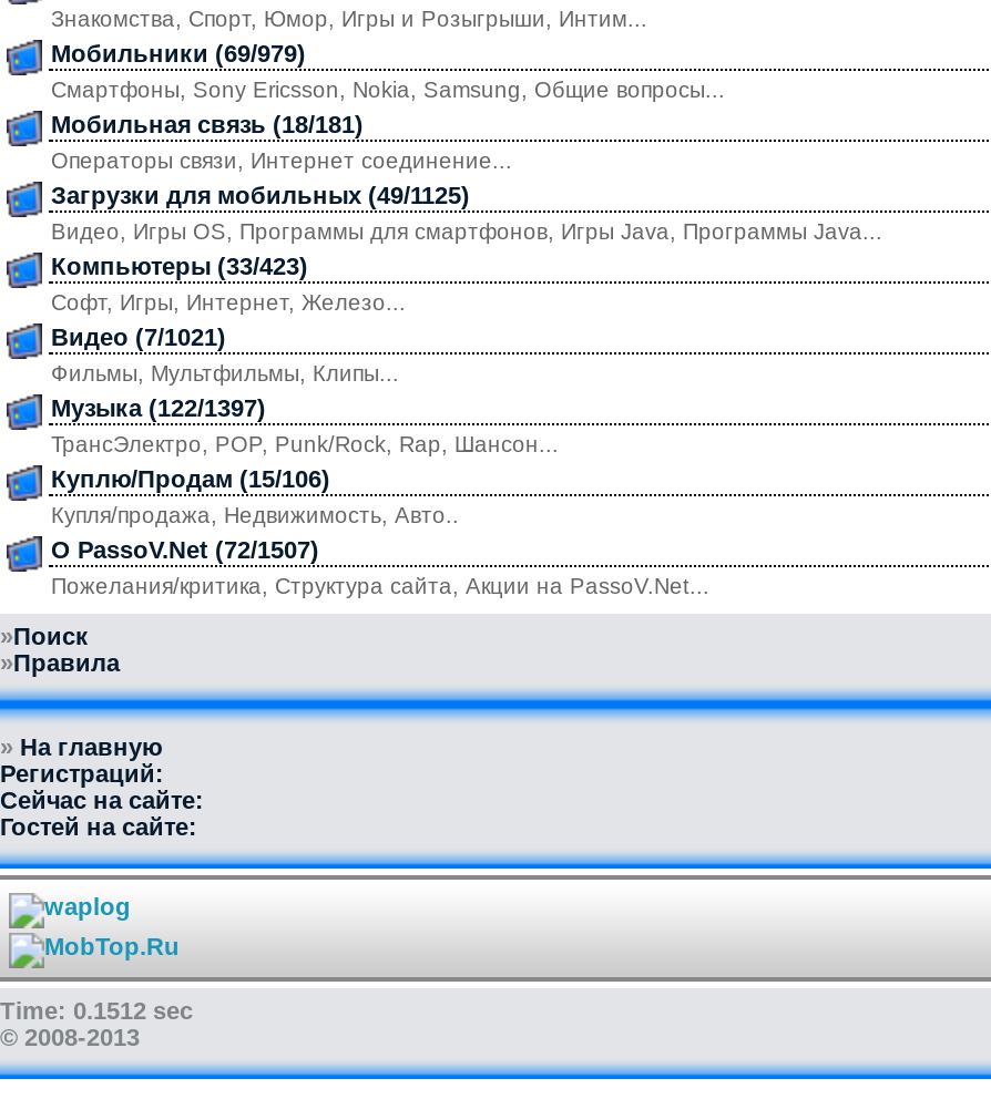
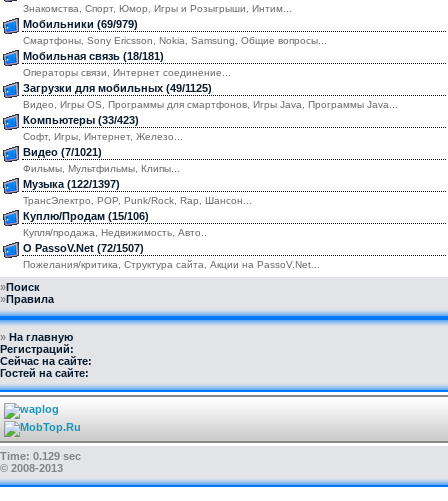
[0,997,193,1024] Time: 0.1512 sec -> [0,450,81,462] Time: 0.129 sec

